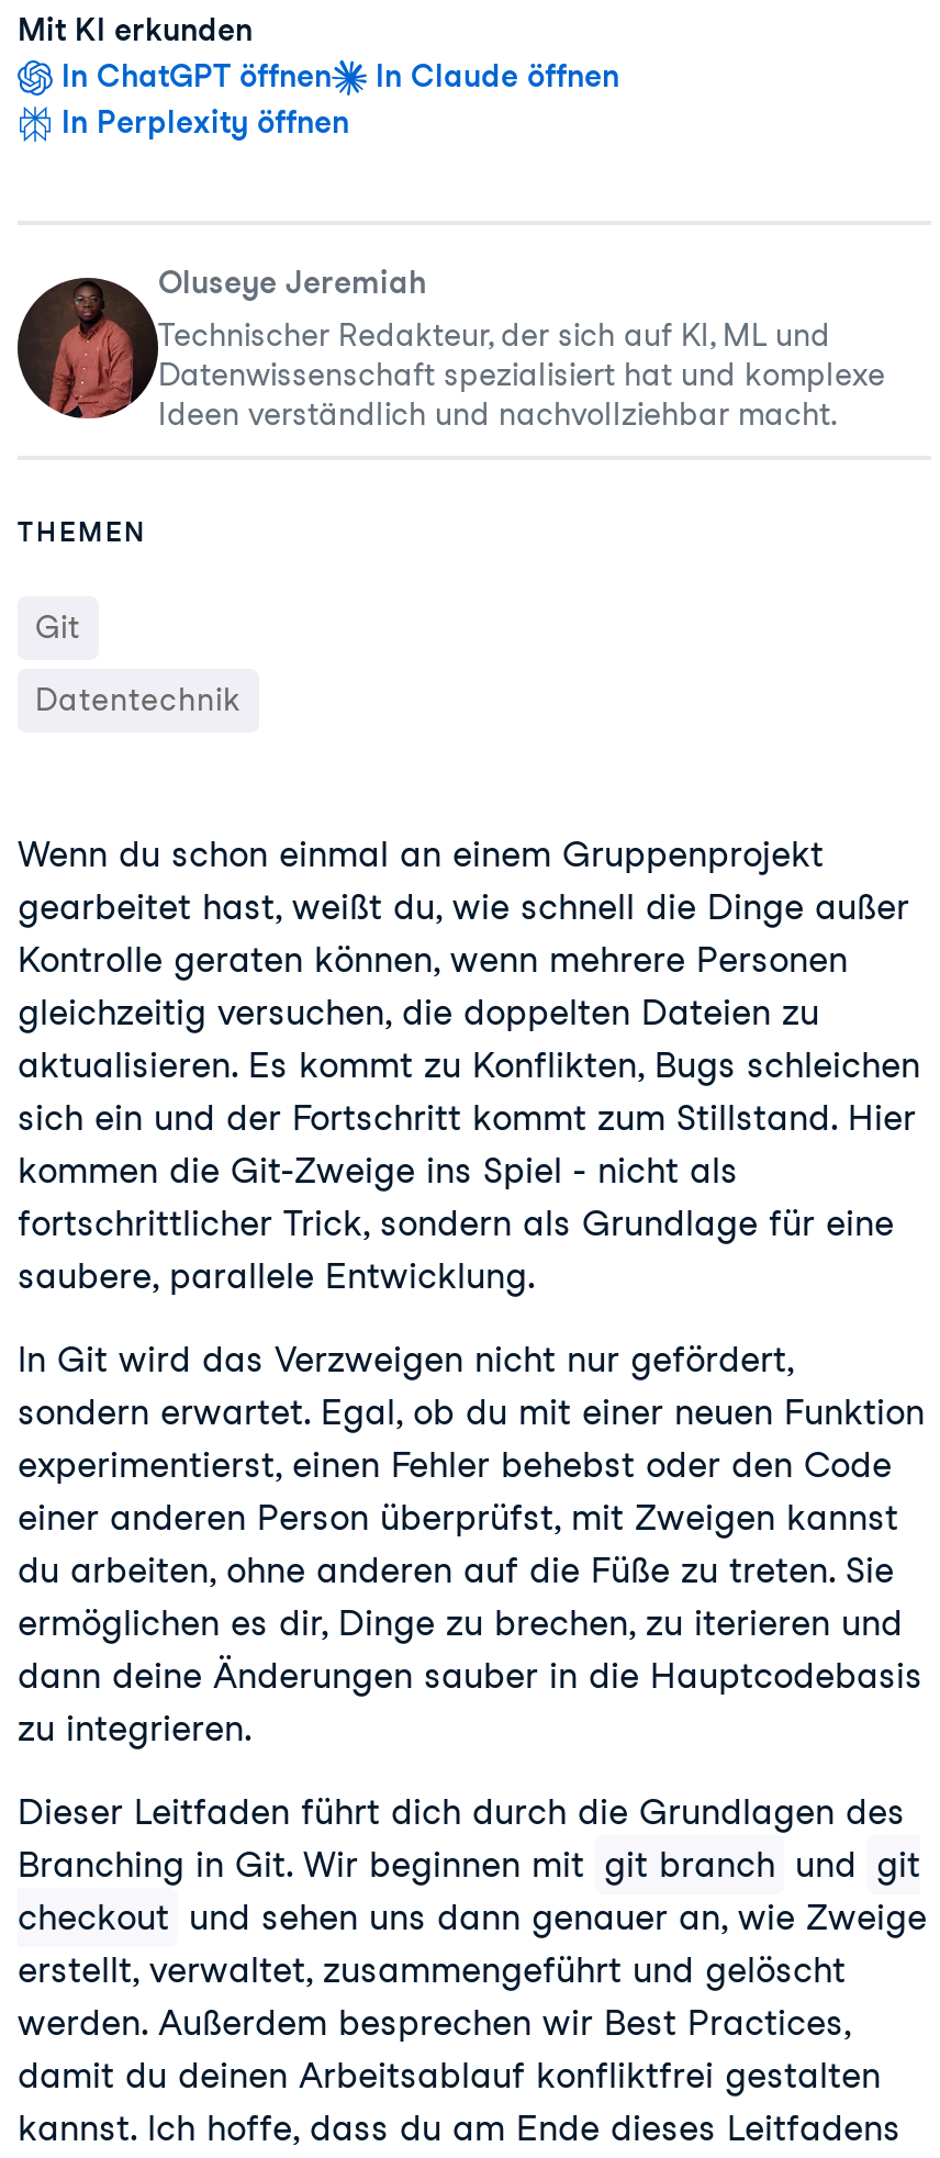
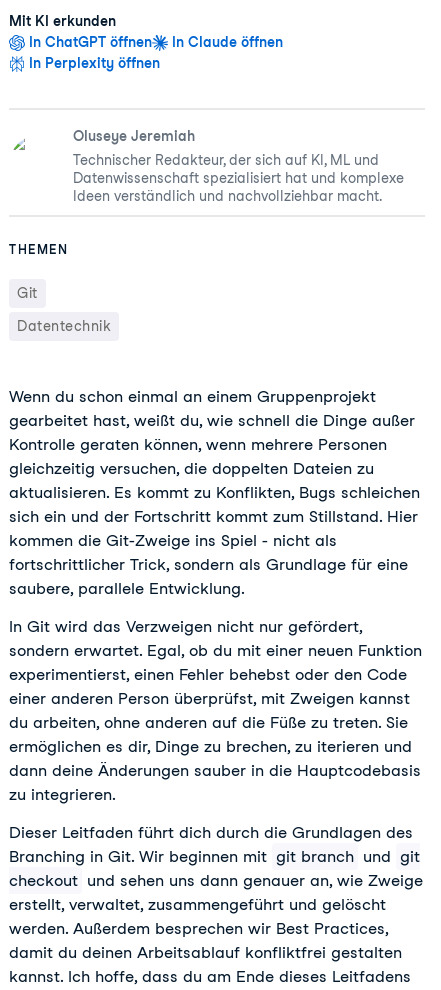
[15,276,152,421] [image] -> none

